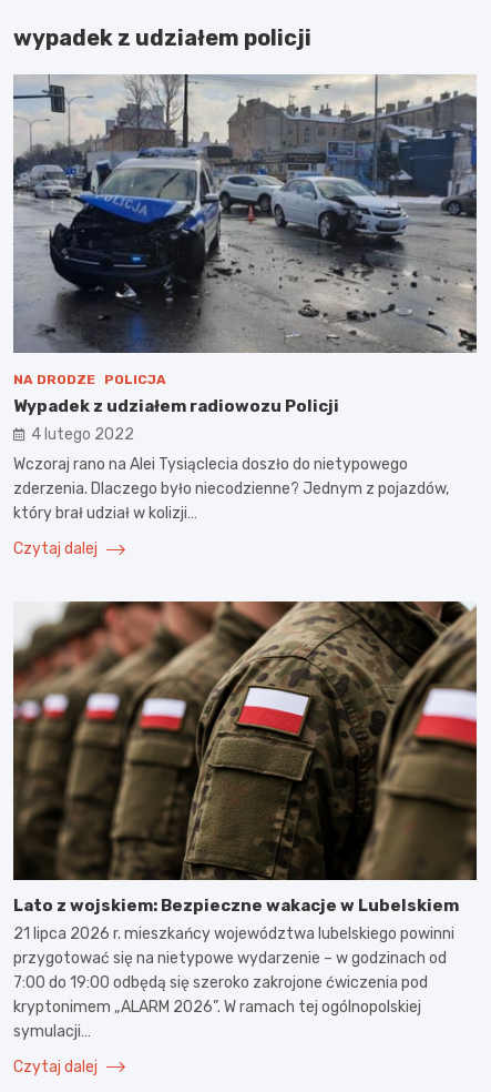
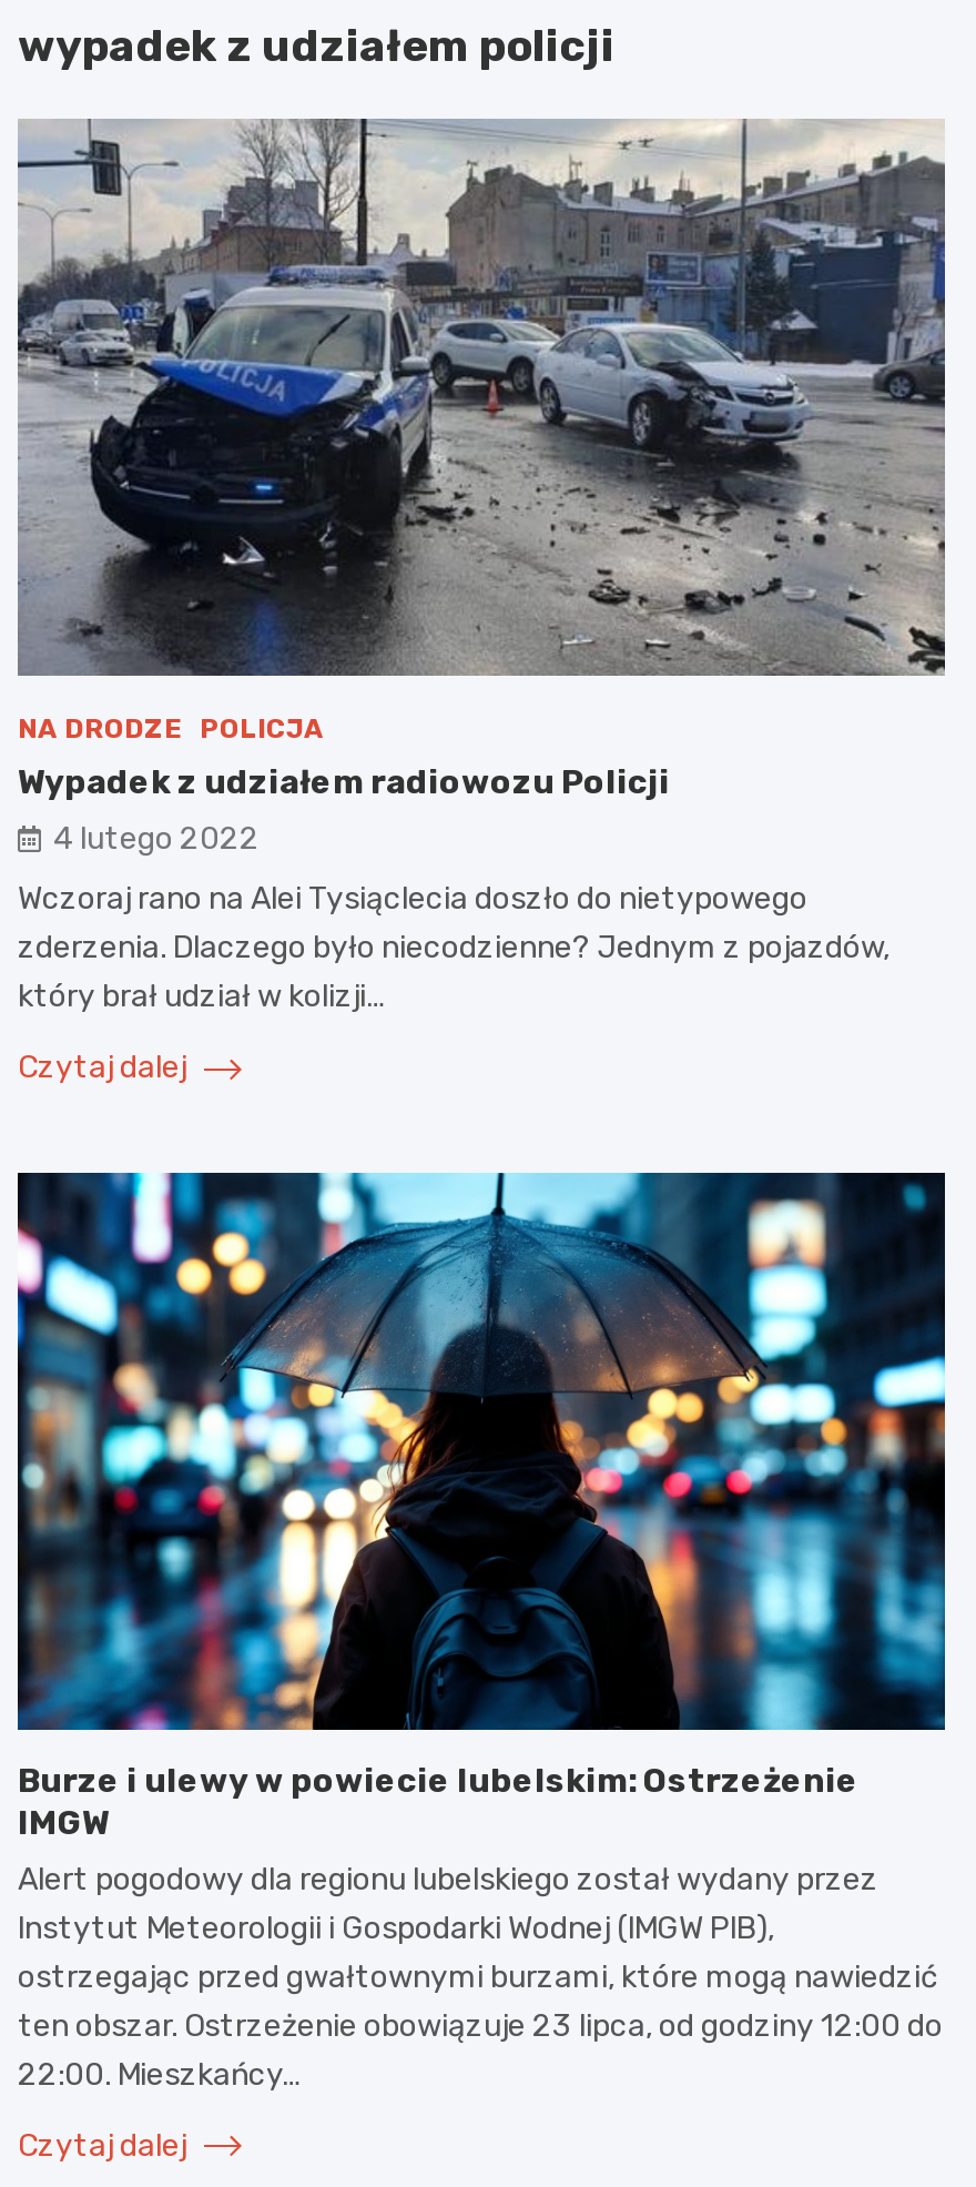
[12,600,478,1041] [image] | Lato z wojskiem: Bezpieczne wakacje w Lubelskiem | 21 lipca 2026 r. mieszkańcy województwa lubelskiego powinni | przygotować się na nietypowe wydarzenie – w godzinach od | 7:00 do 19:00 odbędą się szeroko zakrojone ćwiczenia pod | kryptonimem „ALARM 2026”. W ramach tej ogólnopolskiej | symulacji… -> [16,1171,947,2093] [image] | Burze i ulewy w powiecie lubelskim: Ostrzeżenie | IMGW | Alert pogodowy dla regionu lubelskiego został wydany przez | Instytut Meteorologii i Gospodarki Wodnej (IMGW PIB), | ostrzegając przed gwałtownymi burzami, które mogą nawiedzić | ten obszar. Ostrzeżenie obowiązuje 23 lipca, od godziny 12:00 do | 22:00. Mieszkańcy…

